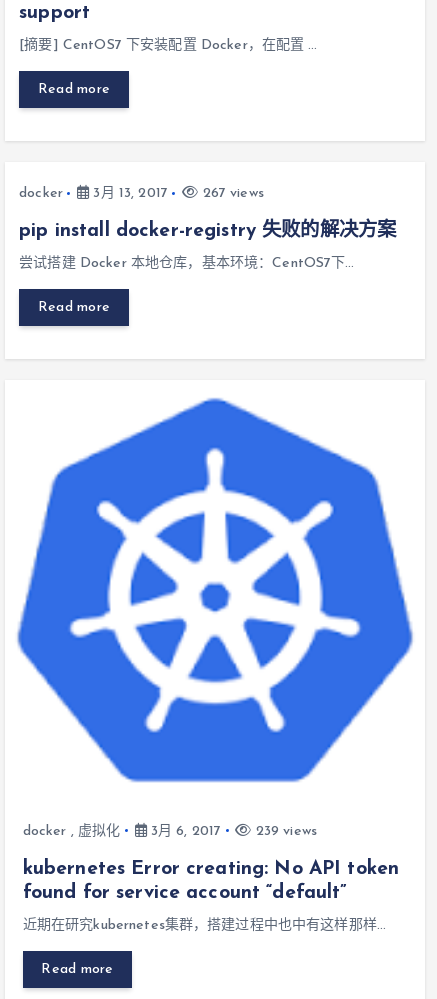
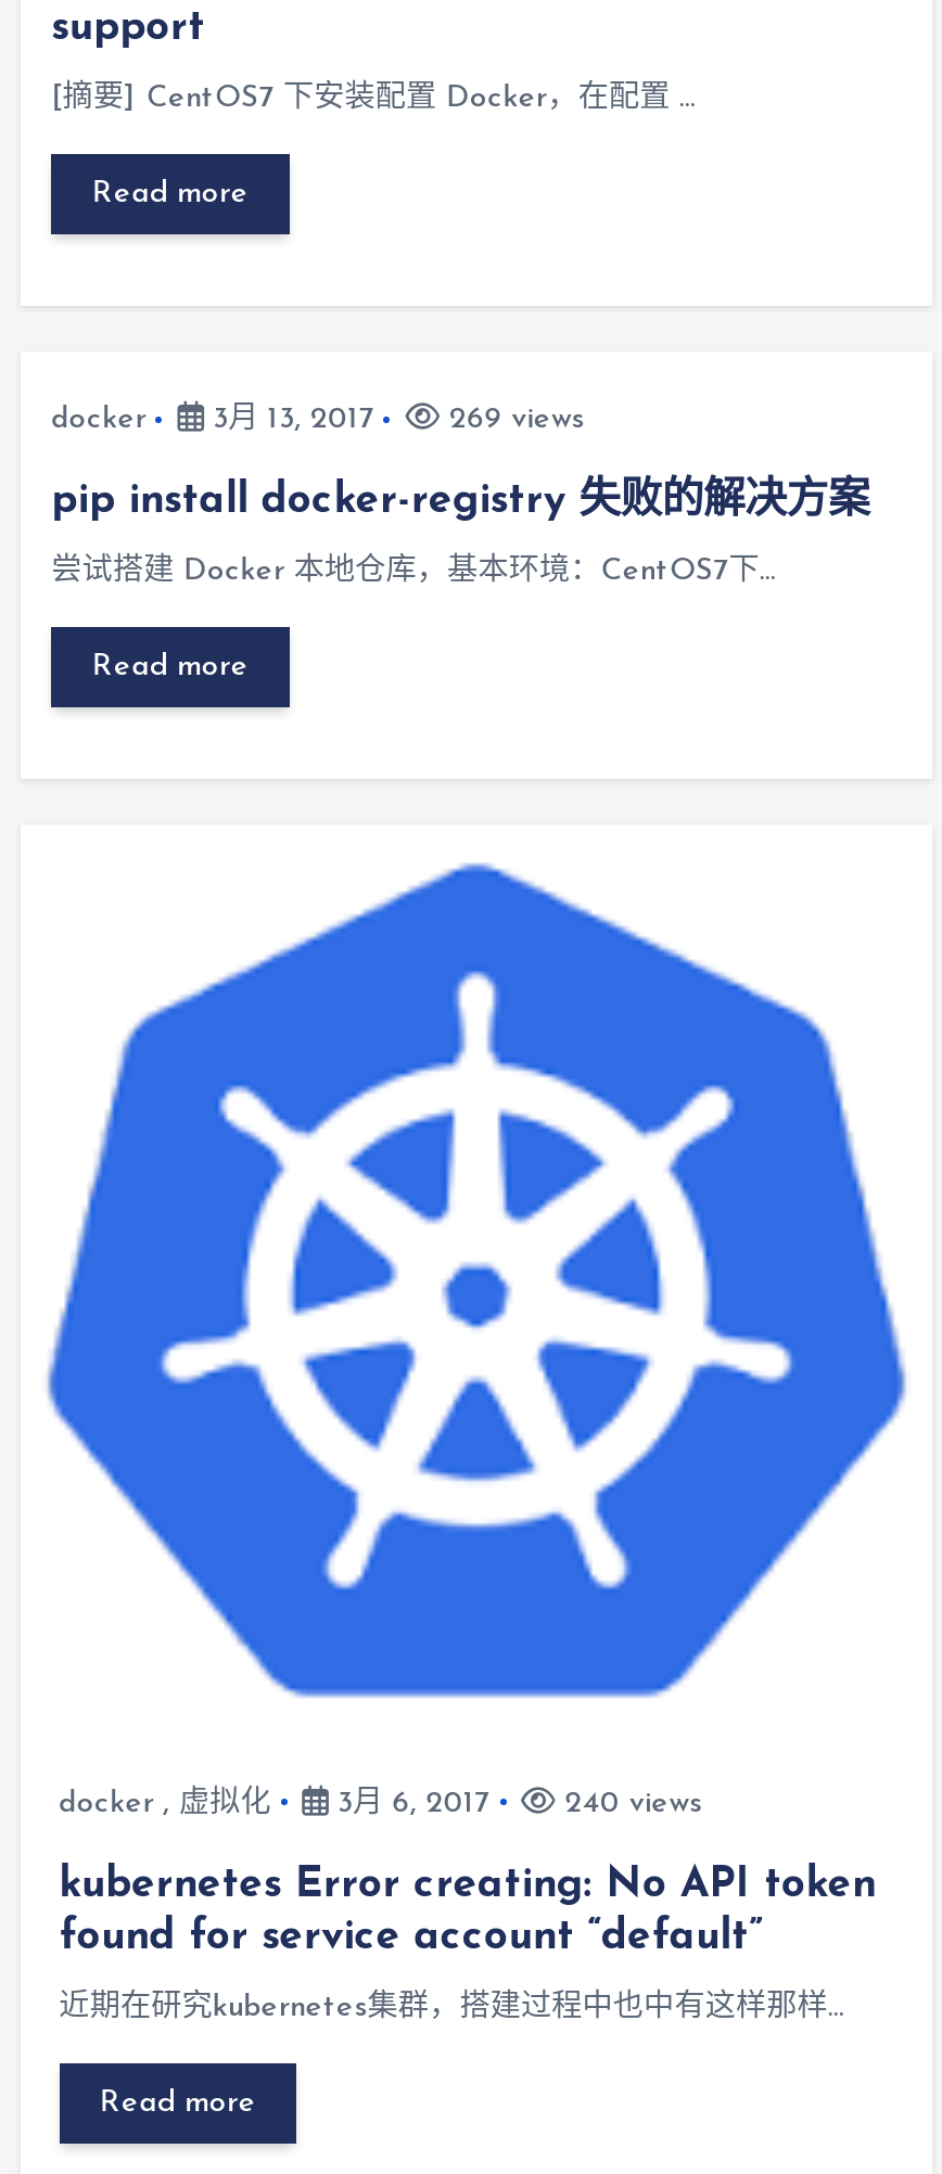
[198,186,264,201] 267 views -> [440,403,585,435] 269 views
[252,824,317,839] 239 views -> [556,1787,702,1819] 240 views

